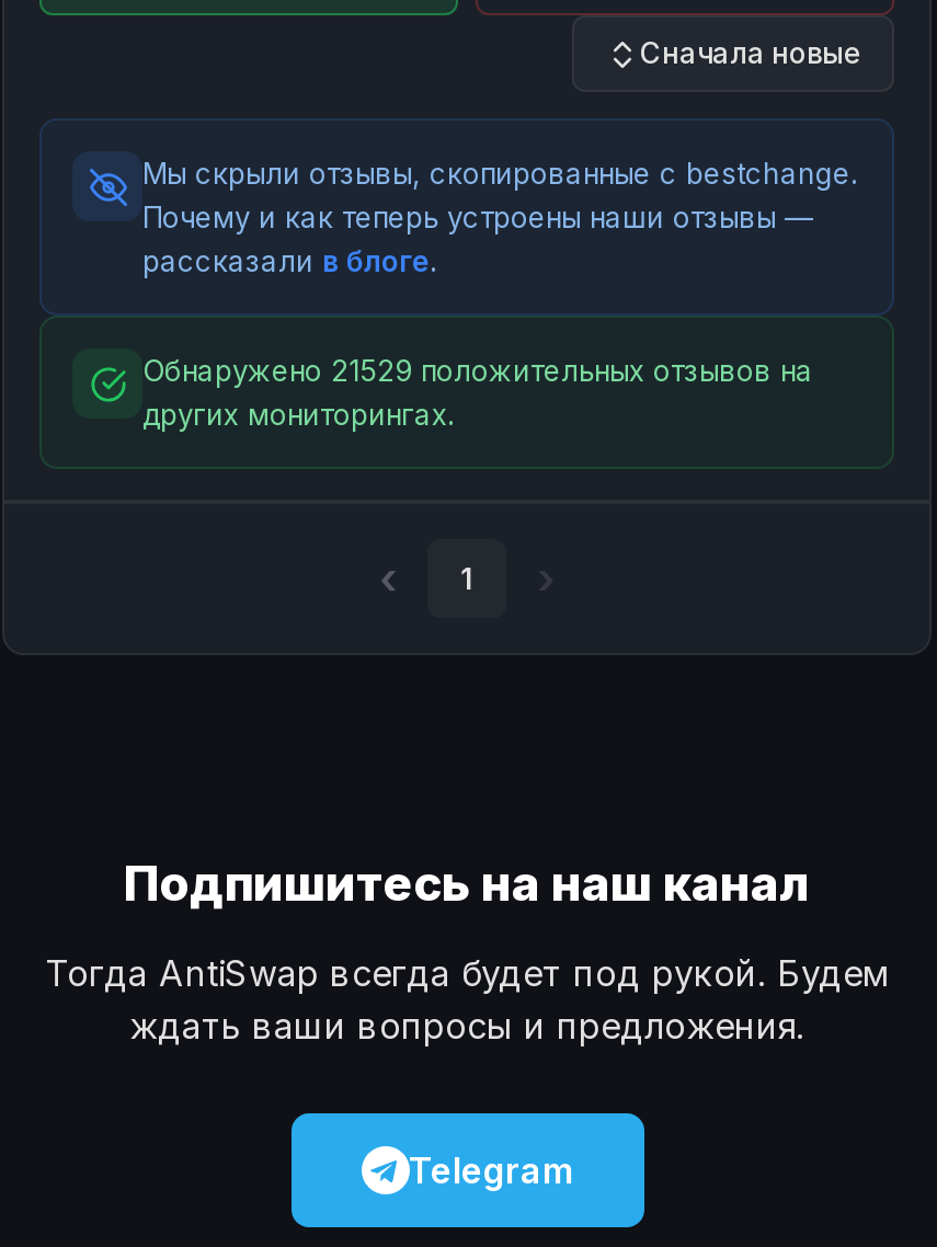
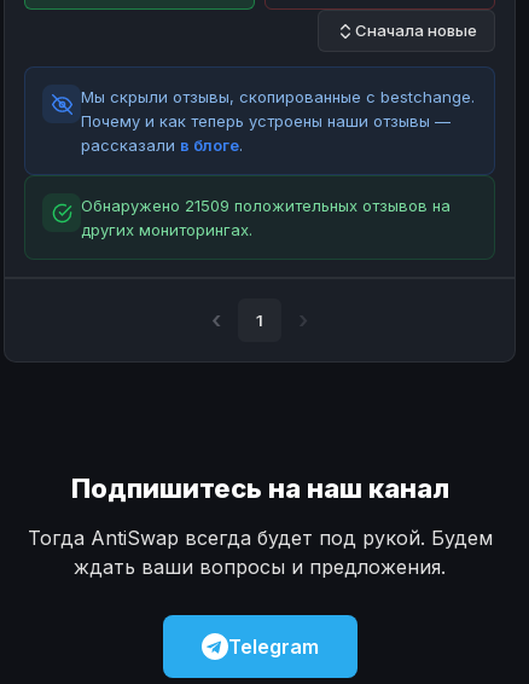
[142,353,813,388] Обнаружено 21529 положительных отзывов на -> [81,196,450,215] Обнаружено 21509 положительных отзывов на

